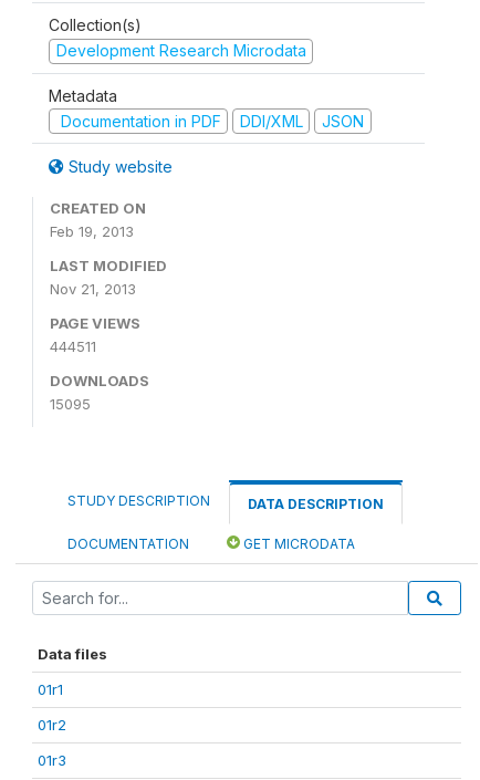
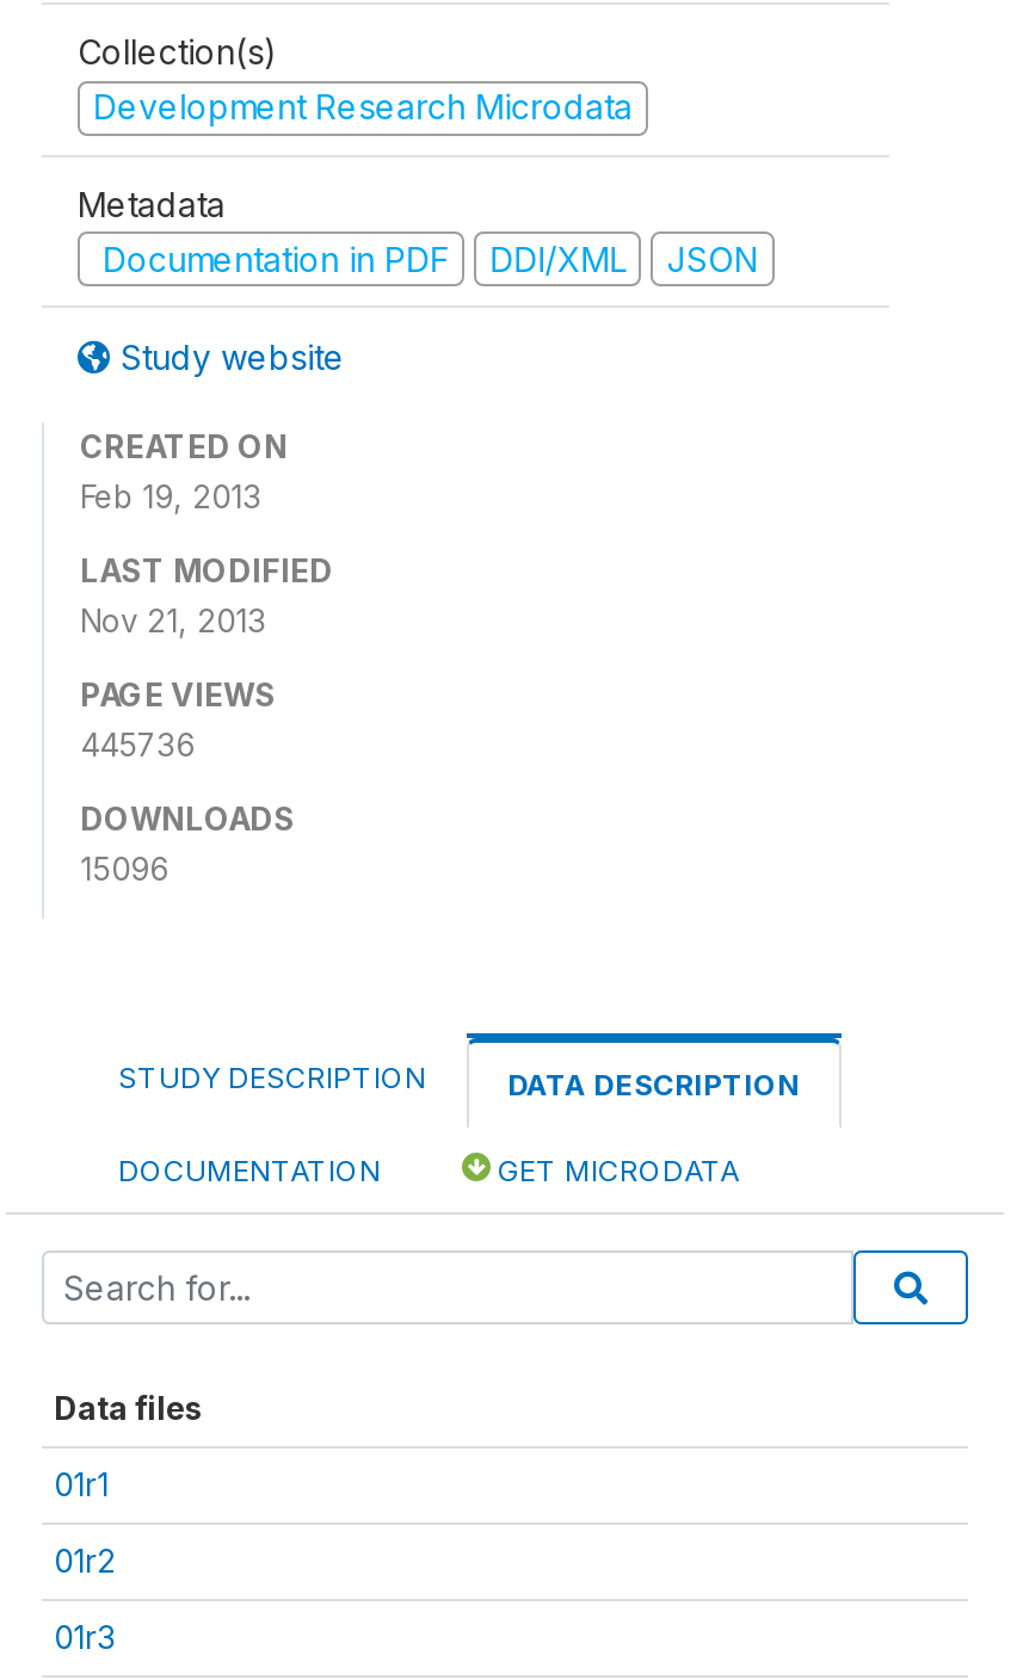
[50,337,96,355] 444511 -> [80,725,195,764] 445736
[50,395,91,413] 15095 -> [80,850,168,888] 15096

